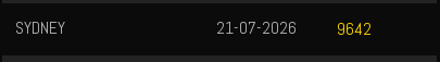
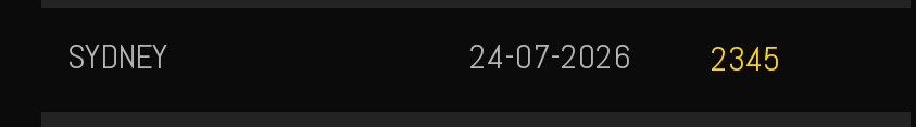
[216,18,297,39] 21-07-2026 -> [469,36,630,79] 24-07-2026
[337,18,372,40] 9642 -> [711,37,780,81] 2345

